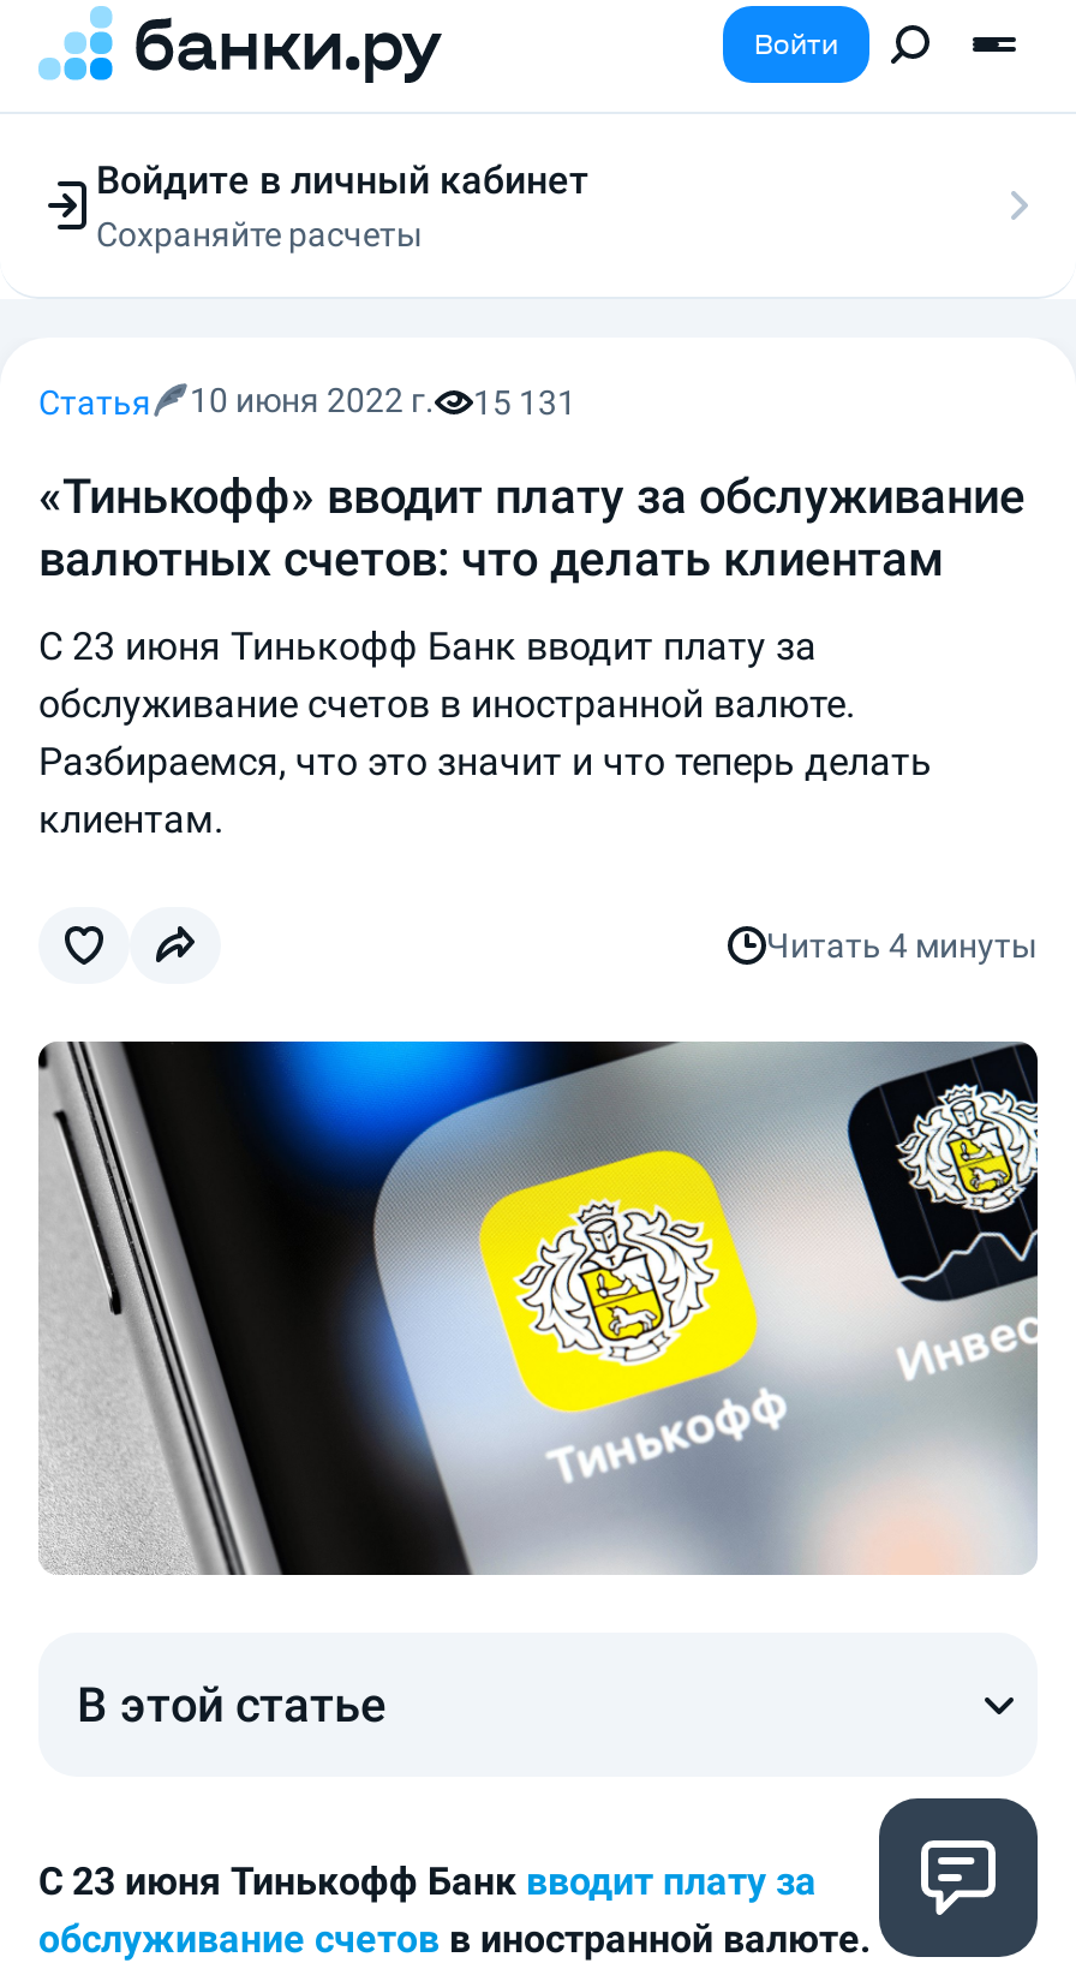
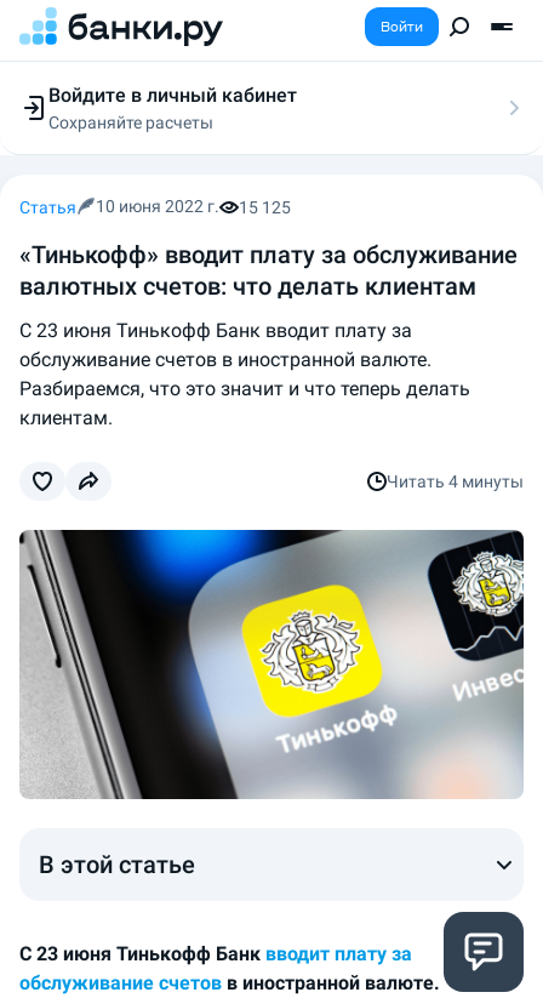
[38,381,576,420] Статья 10 июня 2022 г. 15 131 -> [19,196,291,216] Статья 10 июня 2022 г. 15 125

